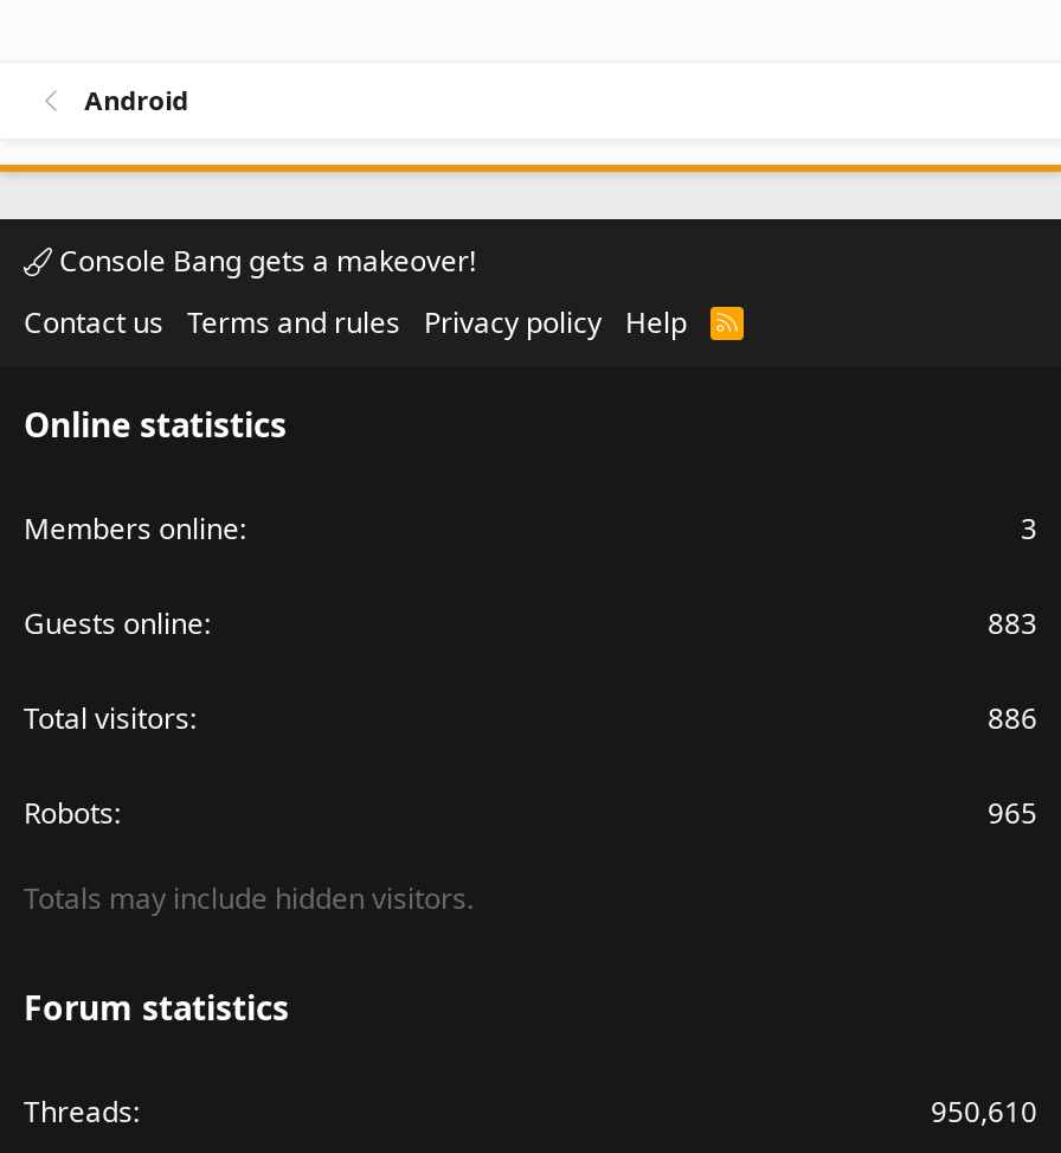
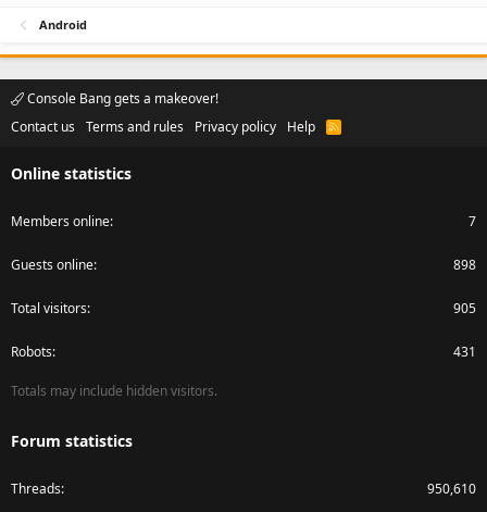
[1021,509,1037,549] 3 -> [469,212,476,231] 7
[988,603,1037,644] 883 -> [453,256,476,274] 898
[988,698,1037,738] 886 -> [453,299,476,318] 905
[988,793,1037,833] 965 -> [453,343,476,361] 431

